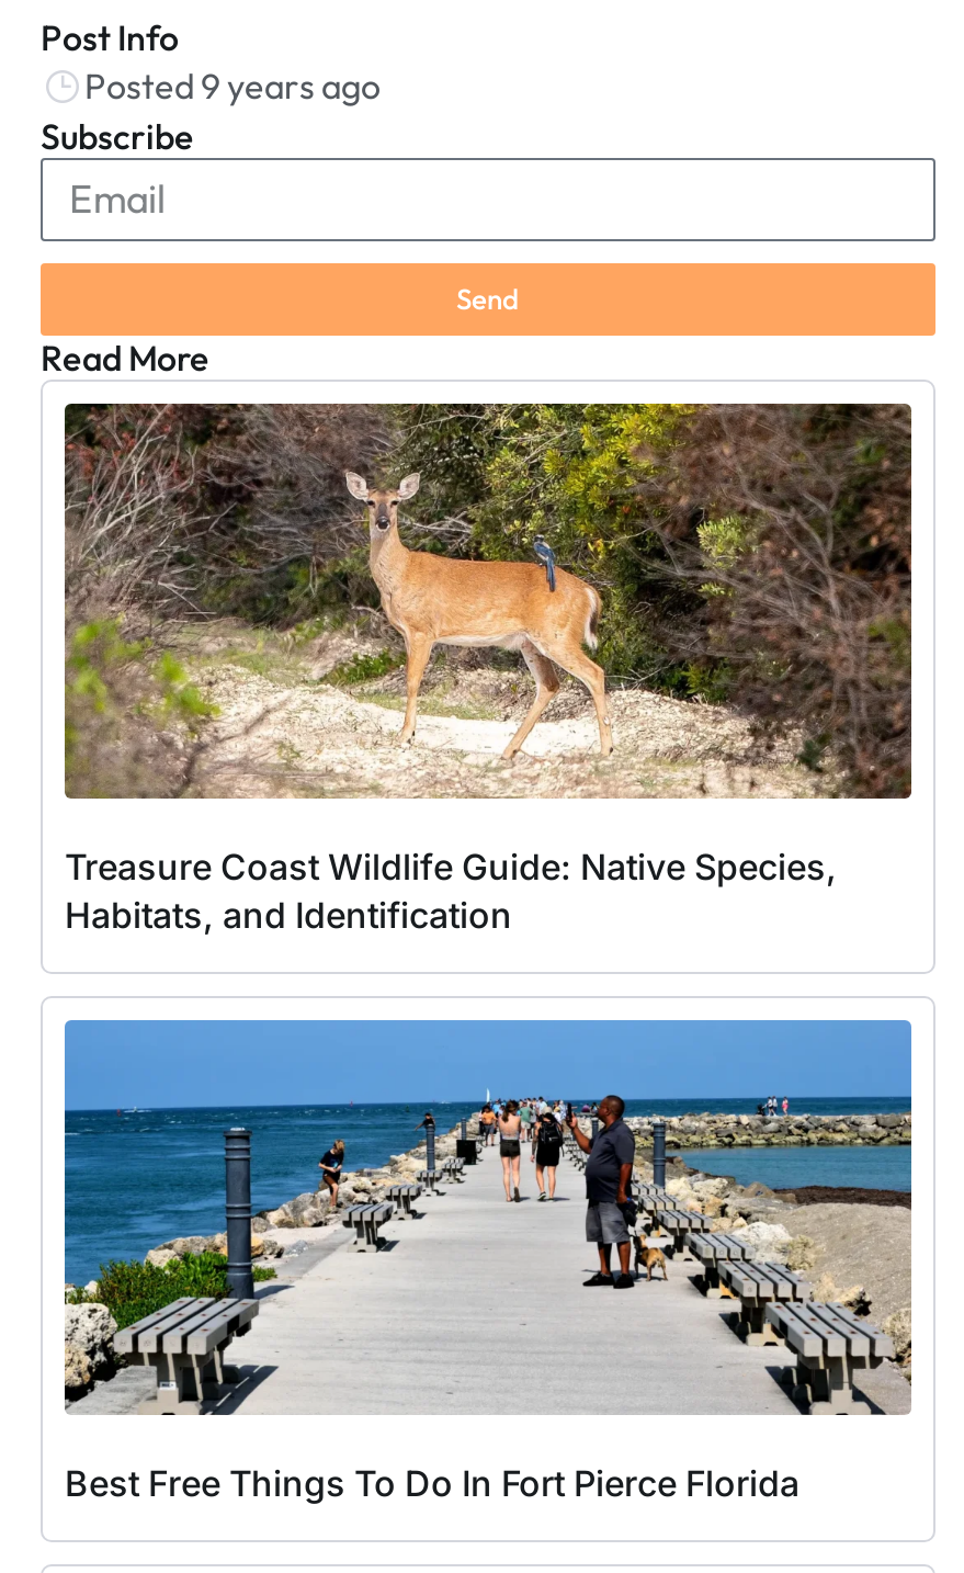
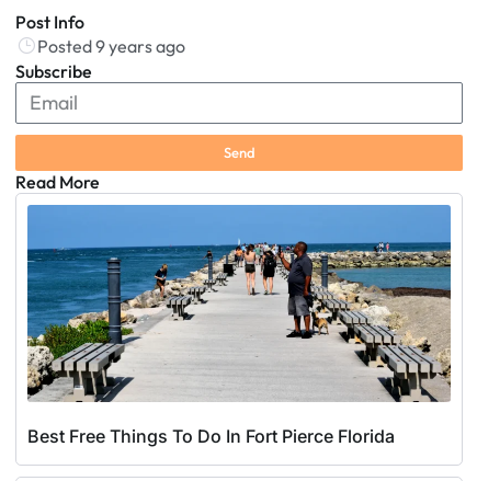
[63,401,914,937] [image] | Treasure Coast Wildlife Guide: Native Species, | Habitats, and Identification -> none

